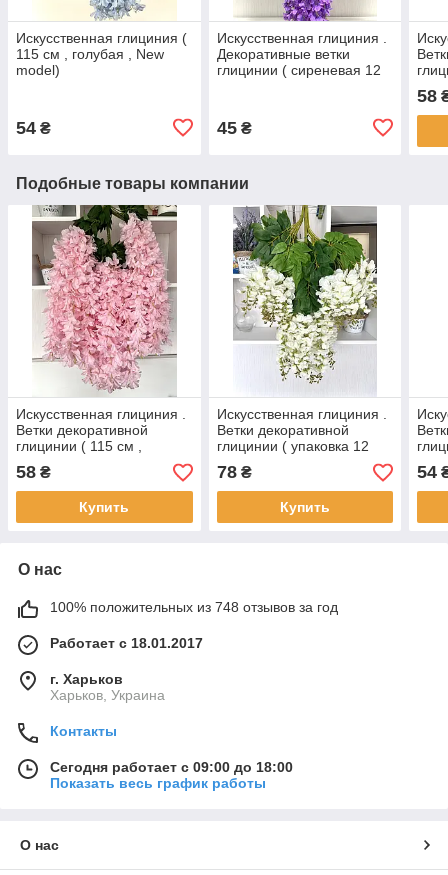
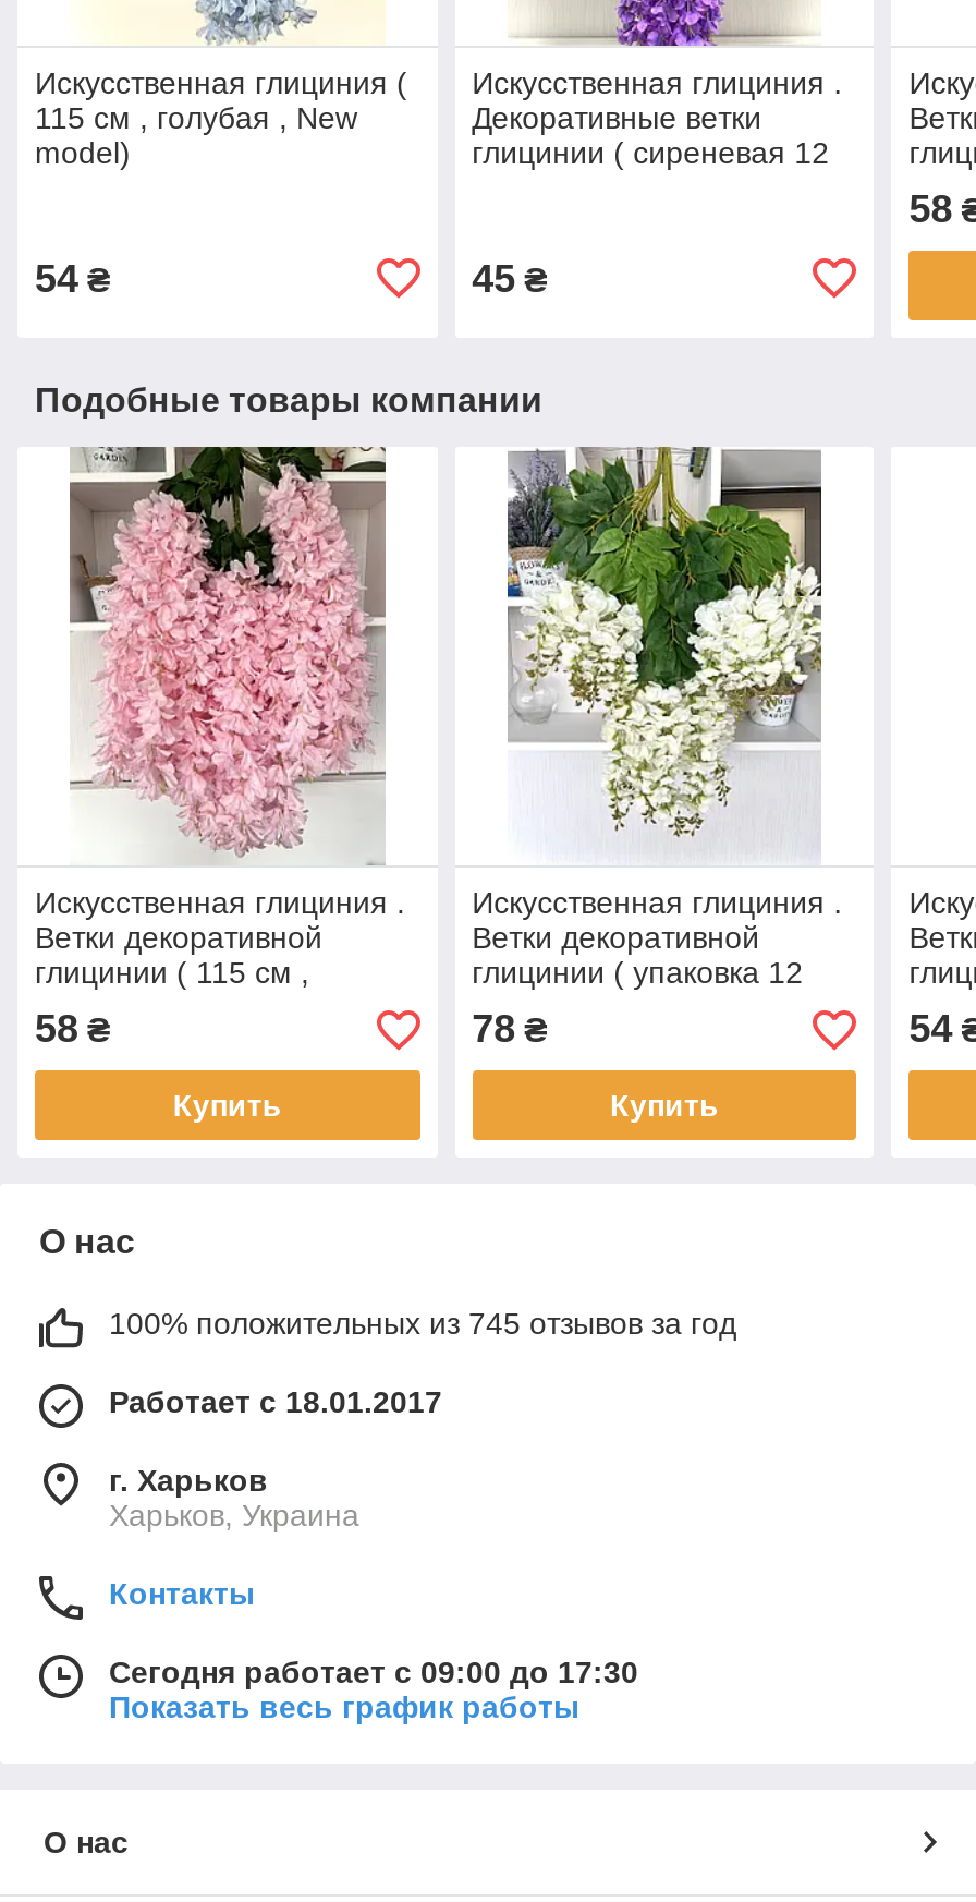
[50,599,338,615] 100% положительных из 748 отзывов за год -> [109,1307,736,1342] 100% положительных из 745 отзывов за год
[50,759,293,775] Сегодня работает с 09:00 до 18:00 -> [109,1656,638,1691] Сегодня работает с 09:00 до 17:30

